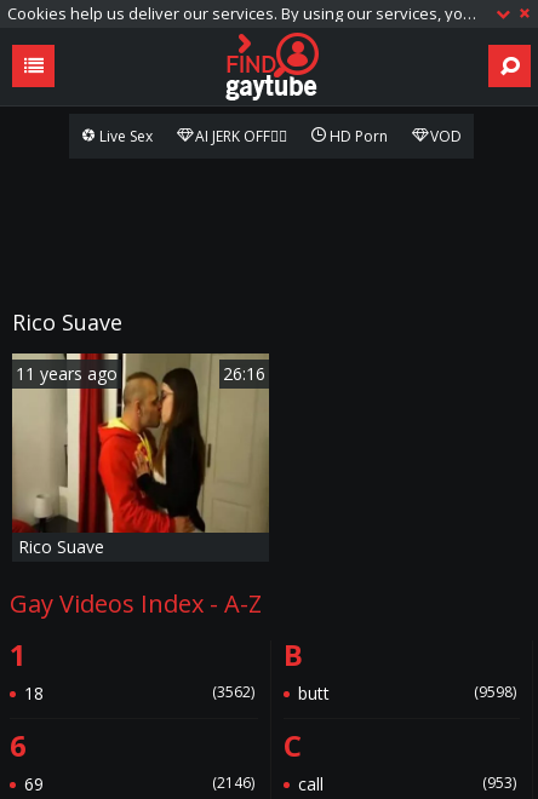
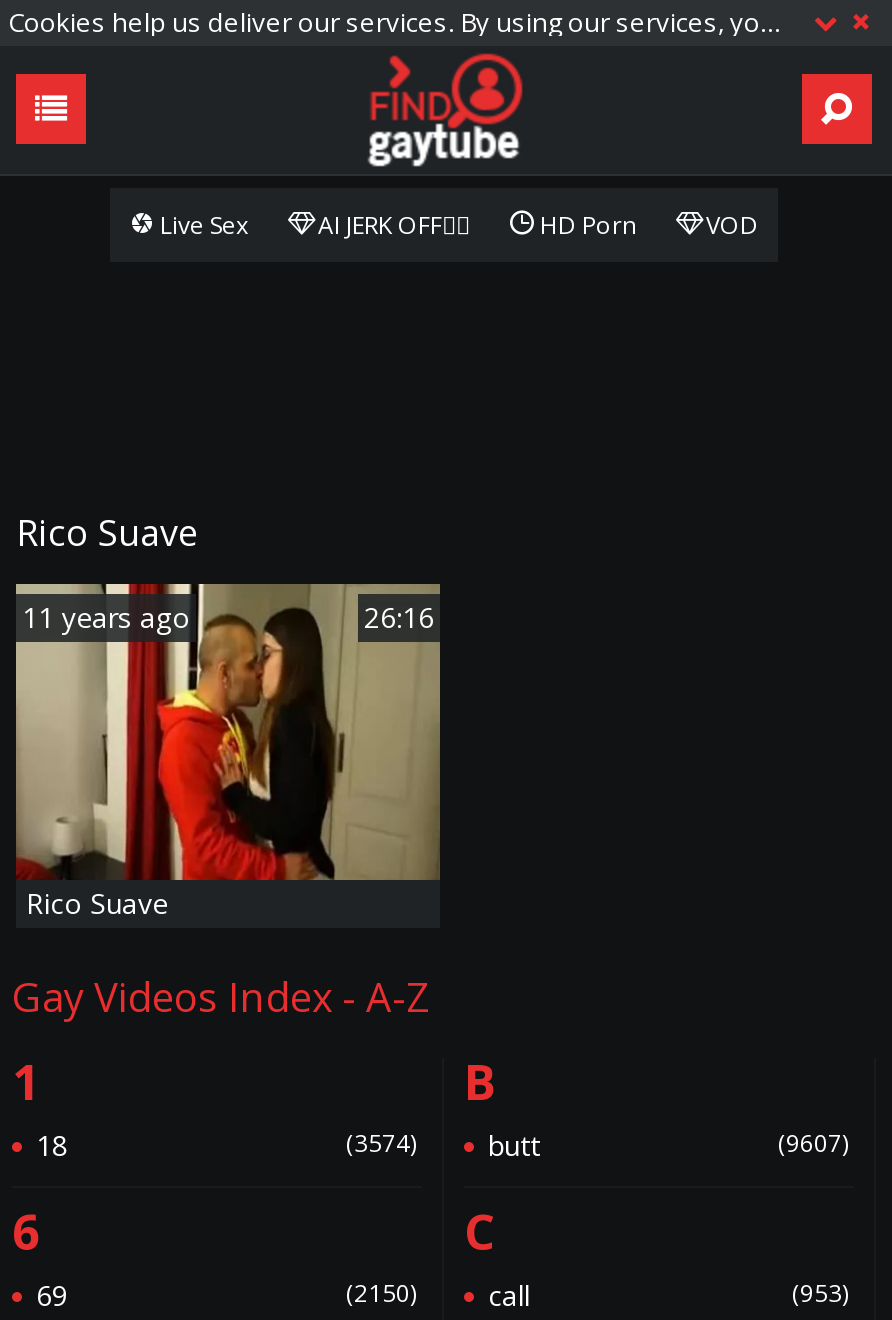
[212,682,254,703] (3562) -> [346,1127,416,1161] (3574)
[474,682,516,703] (9598) -> [778,1127,848,1161] (9607)
[212,773,254,793] (2146) -> [346,1277,416,1311] (2150)

